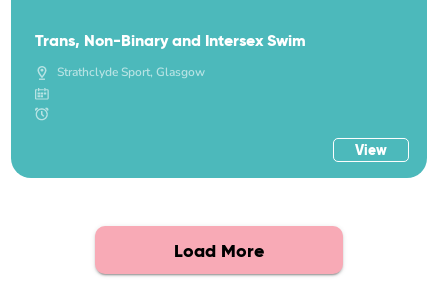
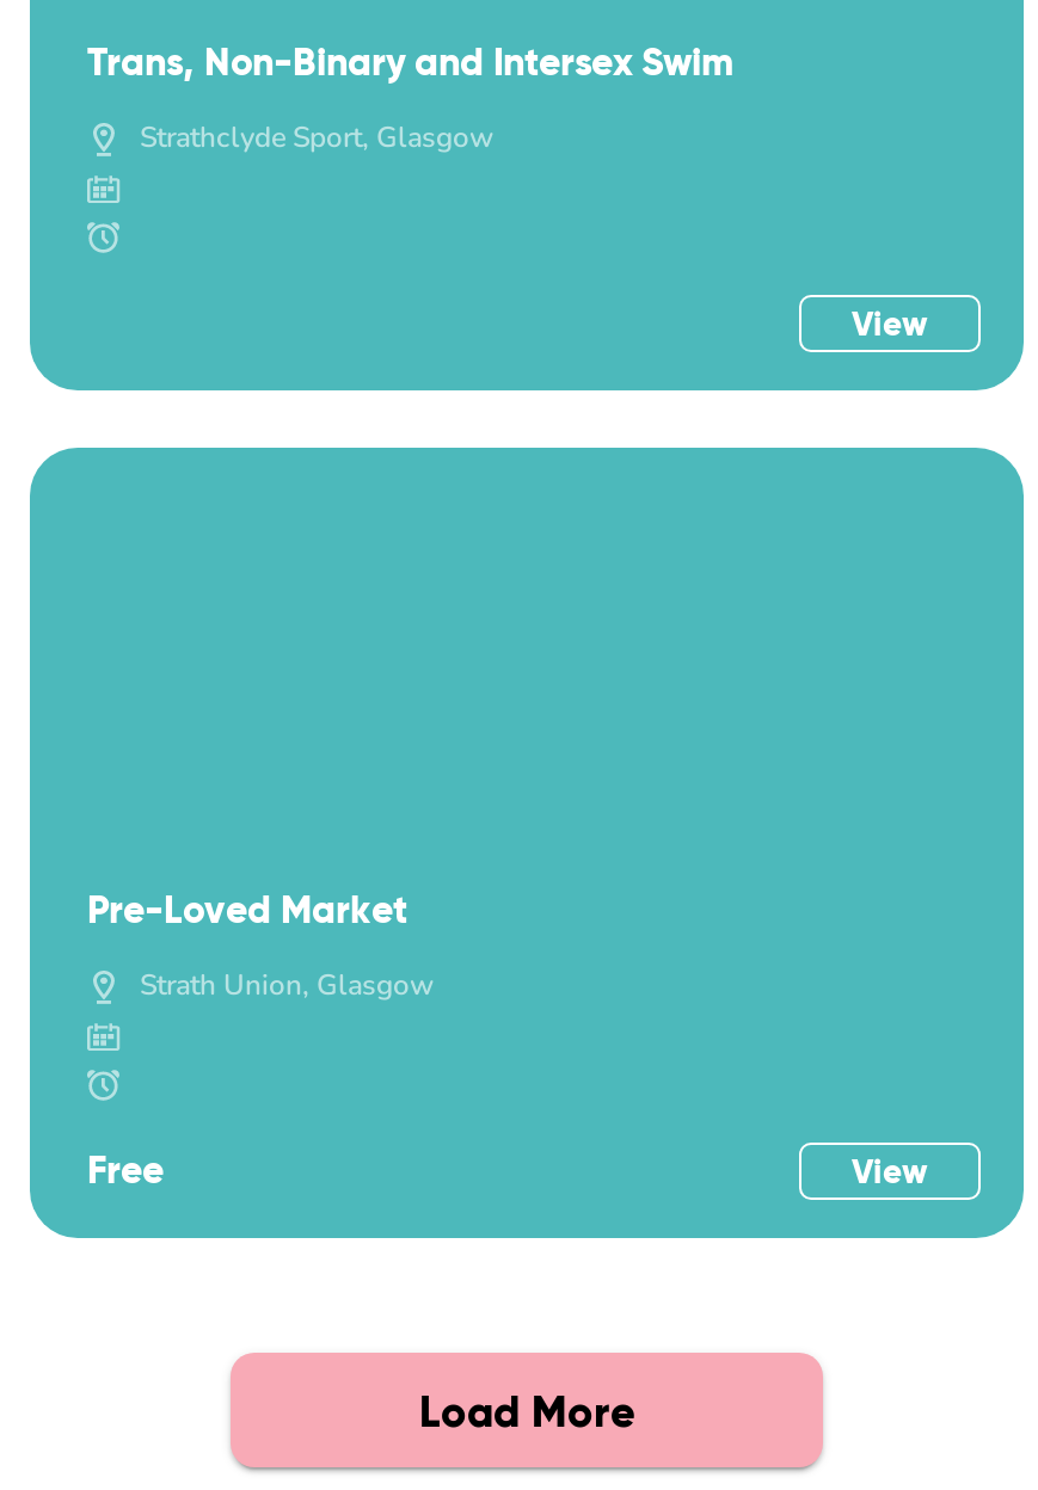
none -> [87,885,434,1004] Pre-Loved Market | Strath Union, Glasgow
none -> [87,1145,928,1195] Free | View

